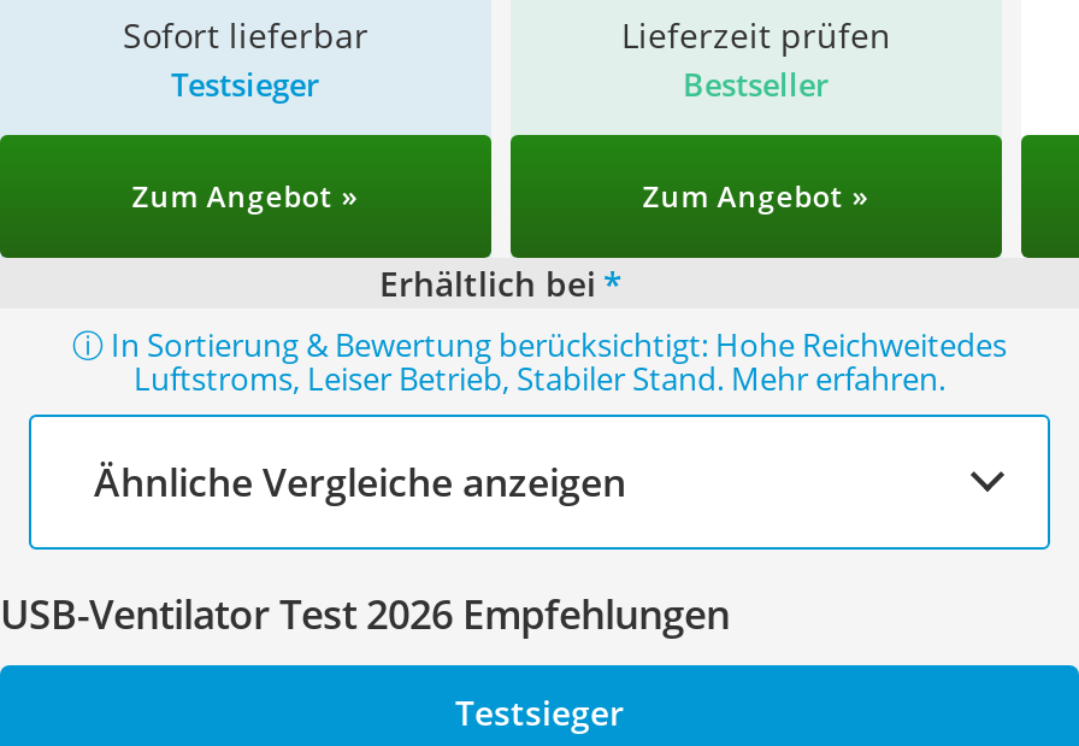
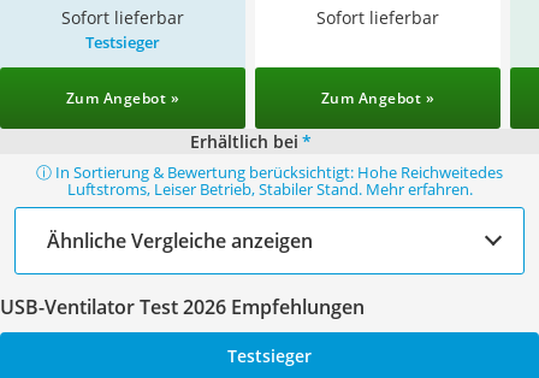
[621,12,891,58] Lieferzeit prüfen -> [316,6,439,29] Sofort lieferbar
[683,63,830,106] Bestseller -> none

